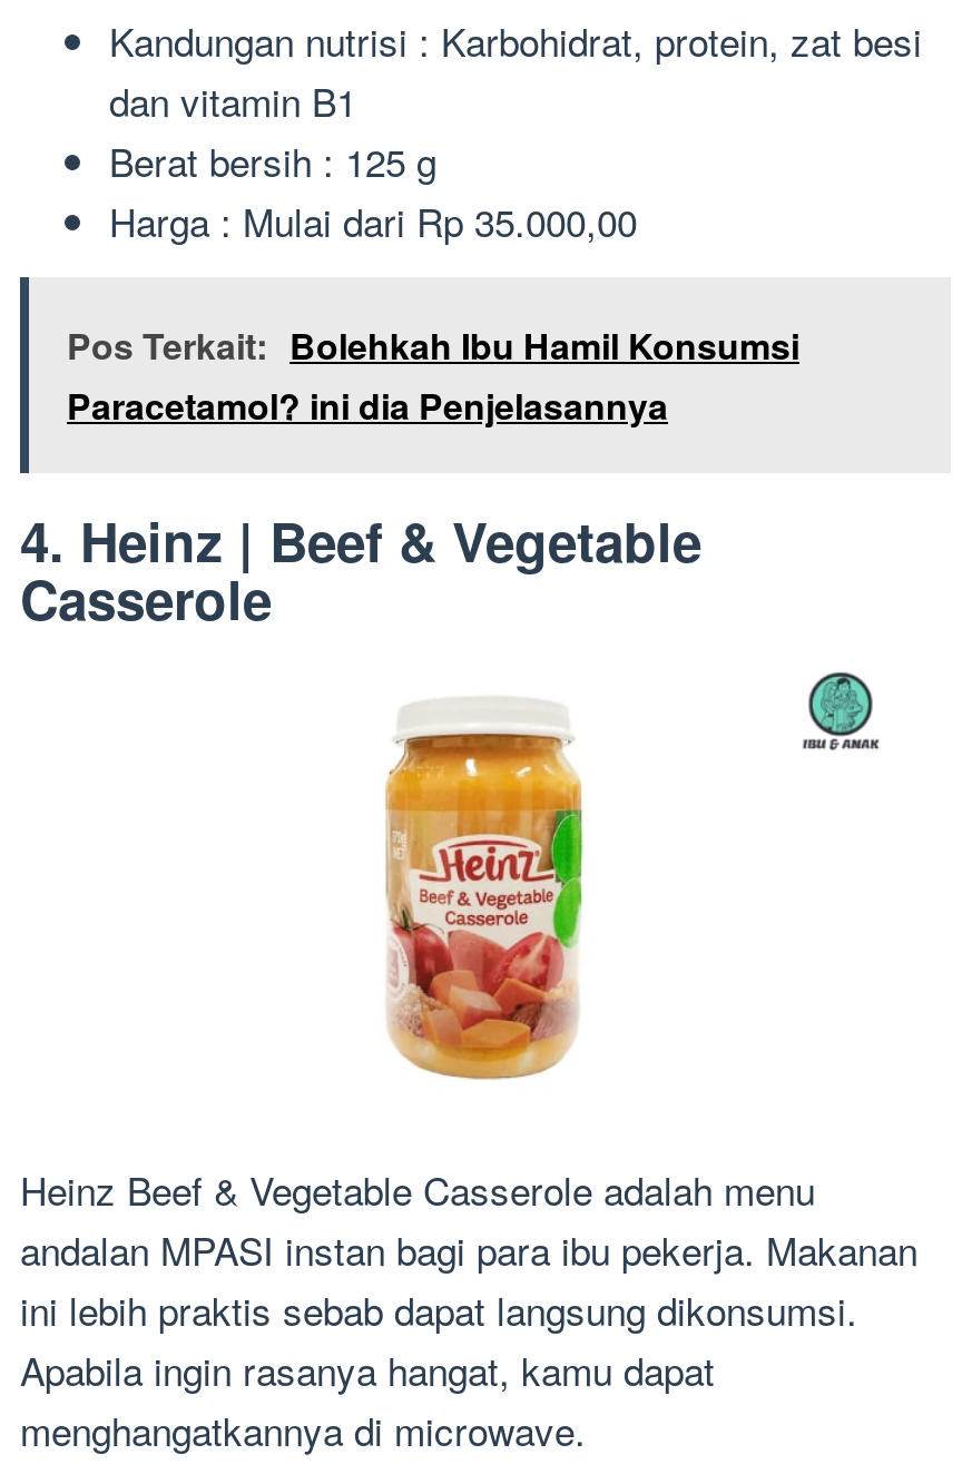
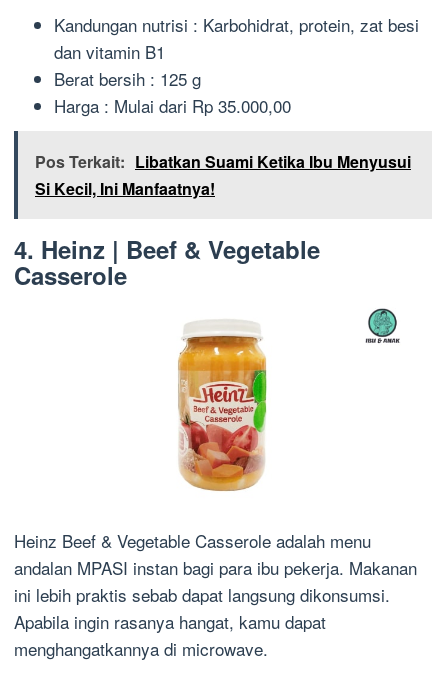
[67,318,799,430] Pos Terkait: Bolehkah Ibu Hamil Konsumsi | Paracetamol? ini dia Penjelasannya -> [35,149,411,199] Pos Terkait: Libatkan Suami Ketika Ibu Menyusui | Si Kecil, Ini Manfaatnya!

